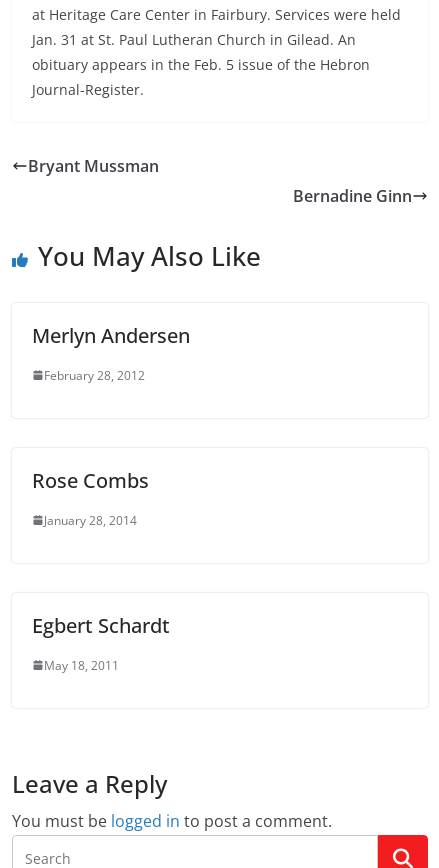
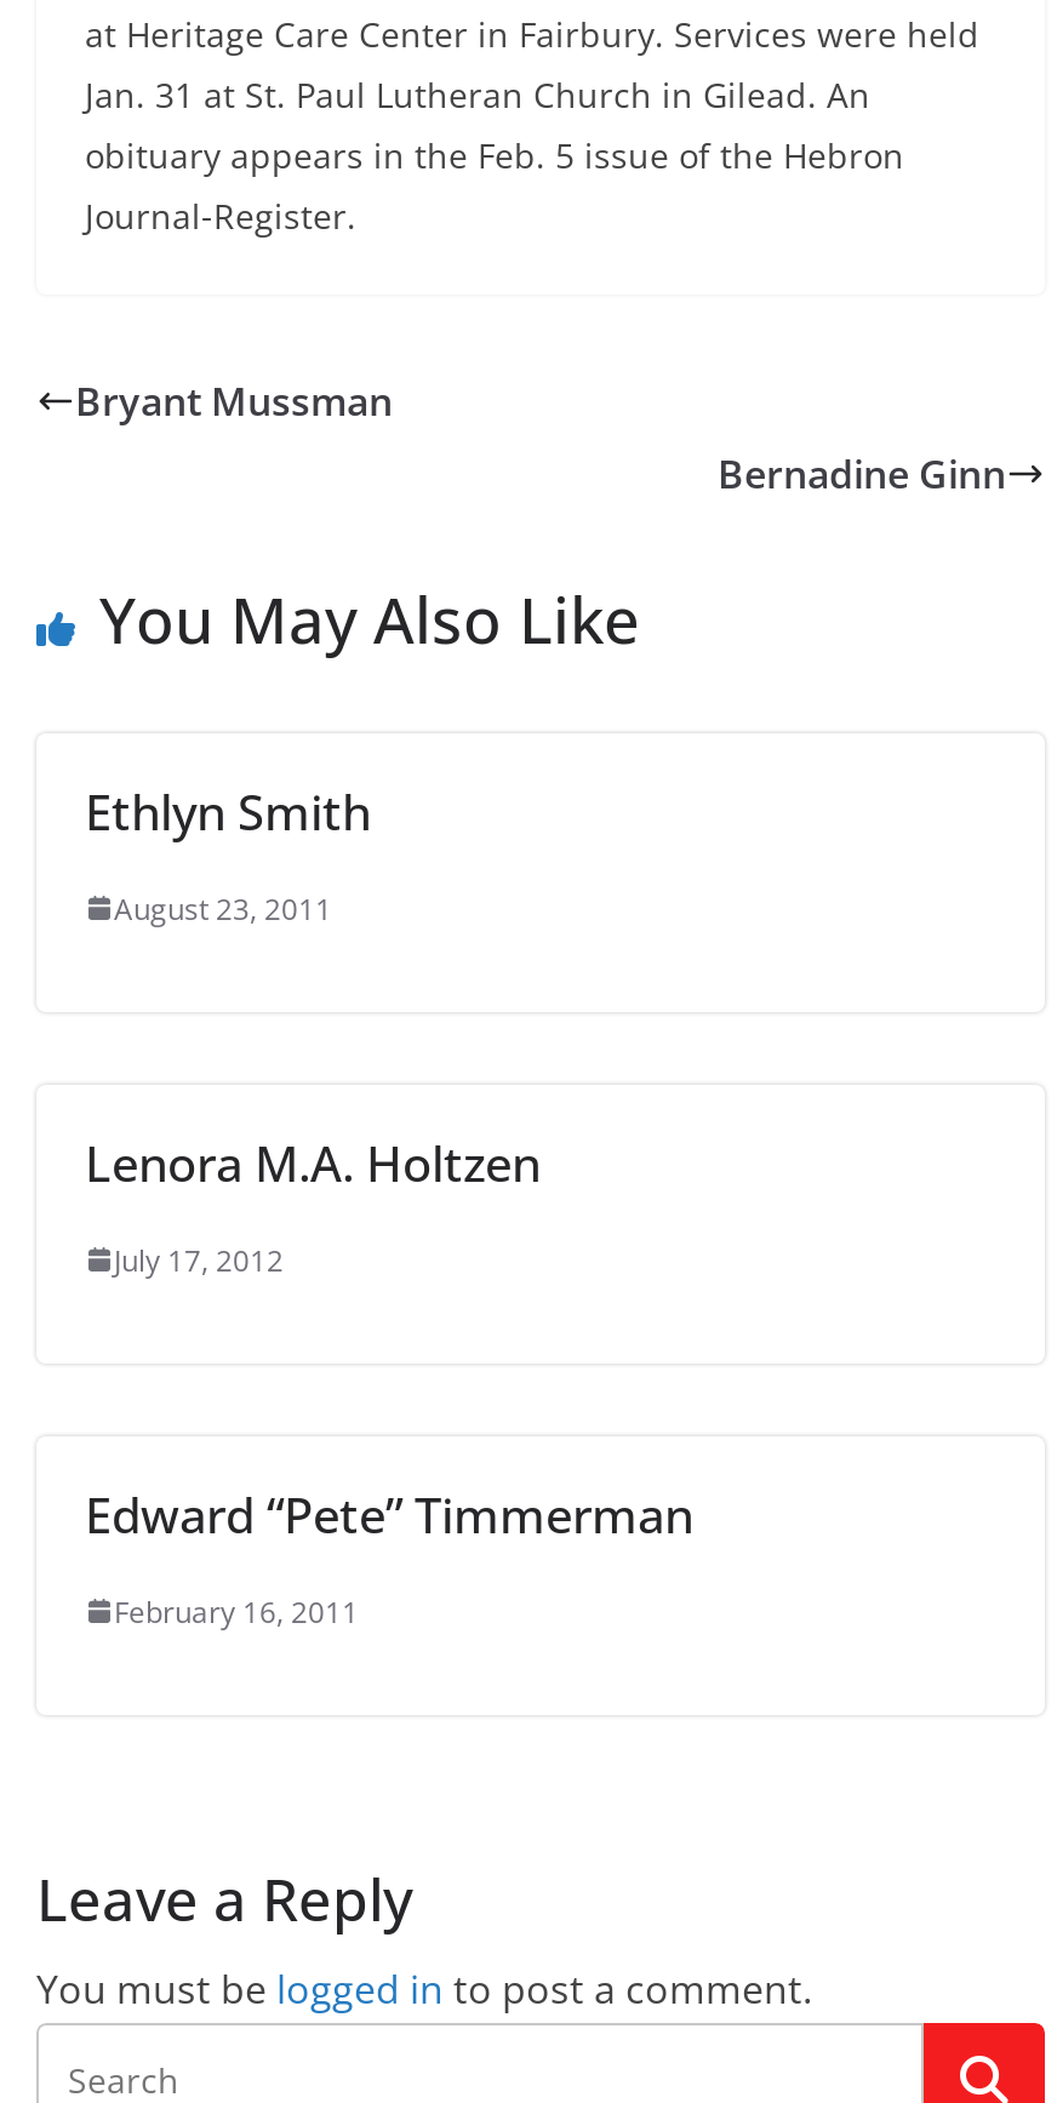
[32,322,190,349] Merlyn Andersen -> [85,779,371,844] Ethlyn Smith
[44,367,145,384] February 28, 2012 -> [114,888,332,929] August 23, 2011
[32,467,149,494] Rose Combs -> [85,1130,541,1196] Lenora M.A. Holtzen
[44,512,137,529] January 28, 2014 -> [114,1239,284,1281] July 17, 2012
[32,612,170,639] Egbert Schardt -> [85,1482,693,1547] Edward “Pete” Timmerman
[44,657,119,674] May 18, 2011 -> [114,1591,359,1632] February 16, 2011

